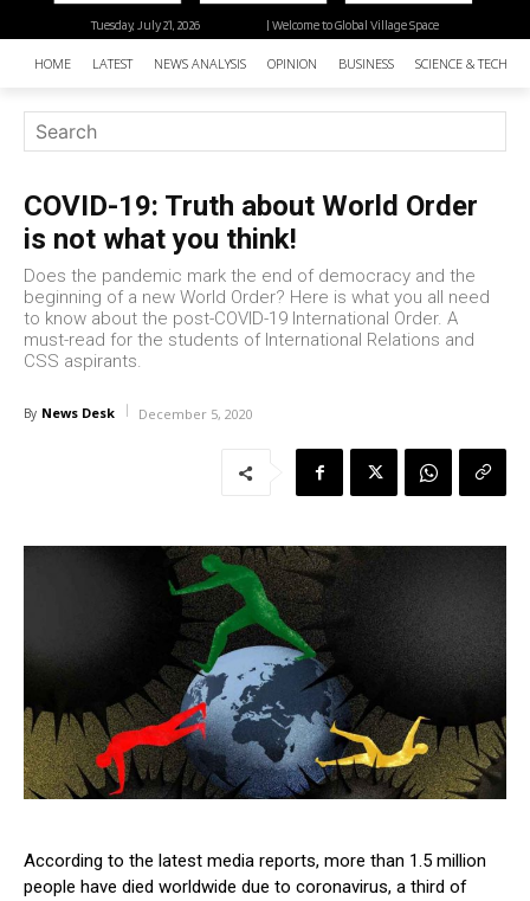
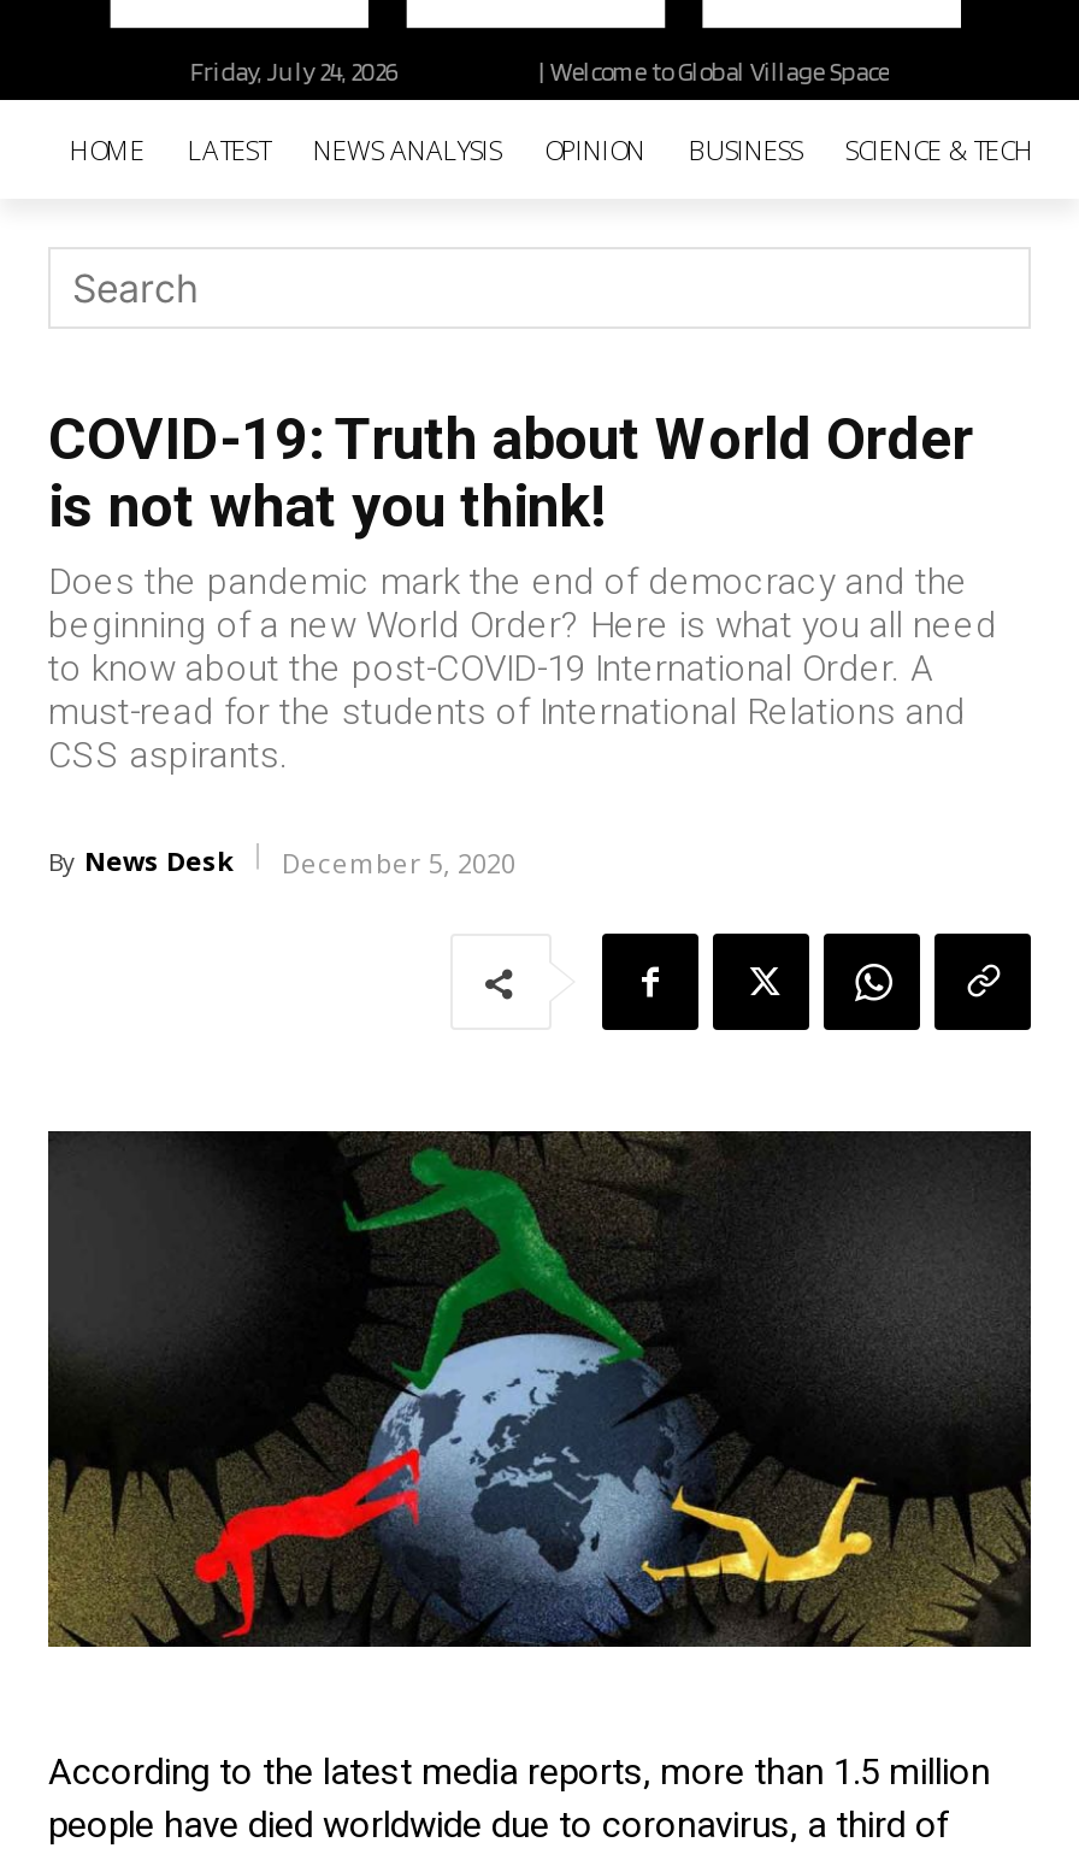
[91,17,200,33] Tuesday, July 21, 2026 -> [190,55,397,88] Friday, July 24, 2026

